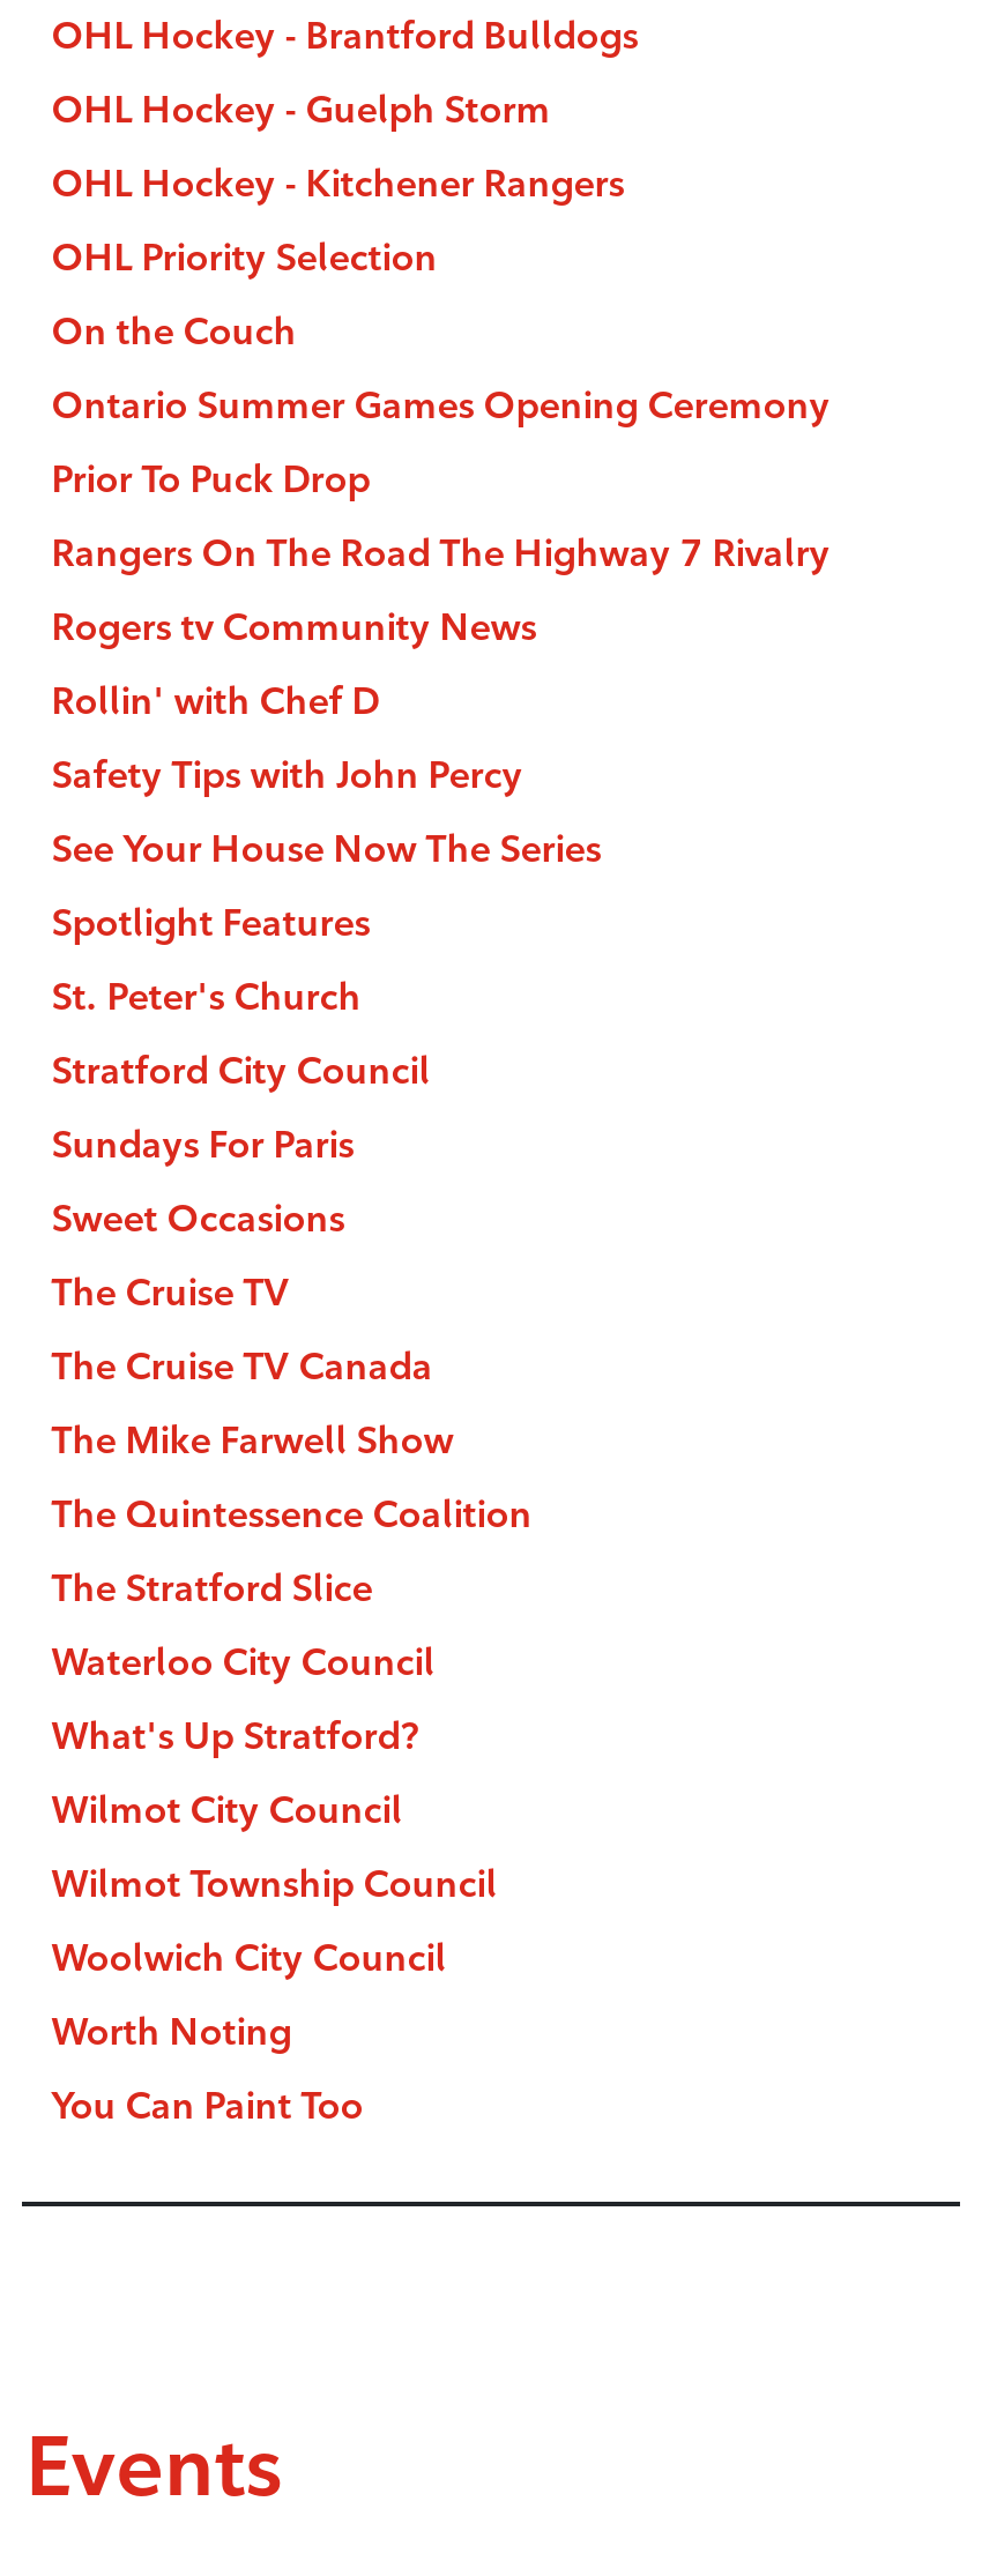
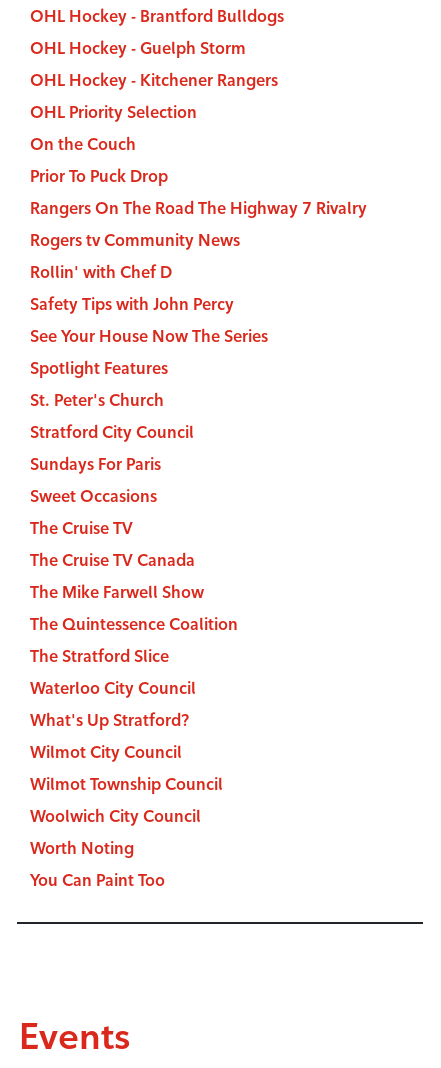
[52,384,830,428] Ontario Summer Games Opening Ceremony -> none

